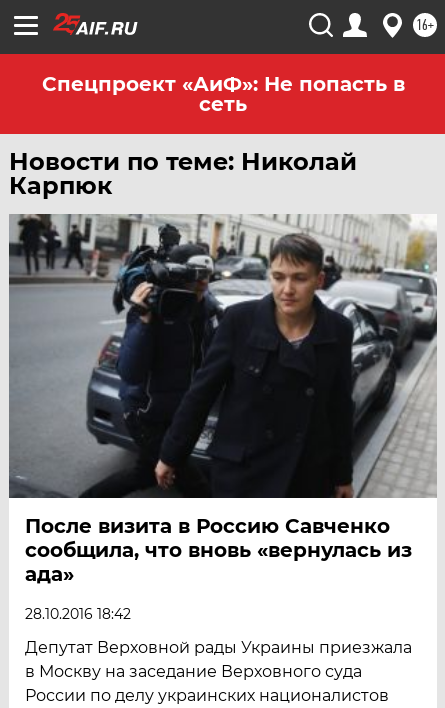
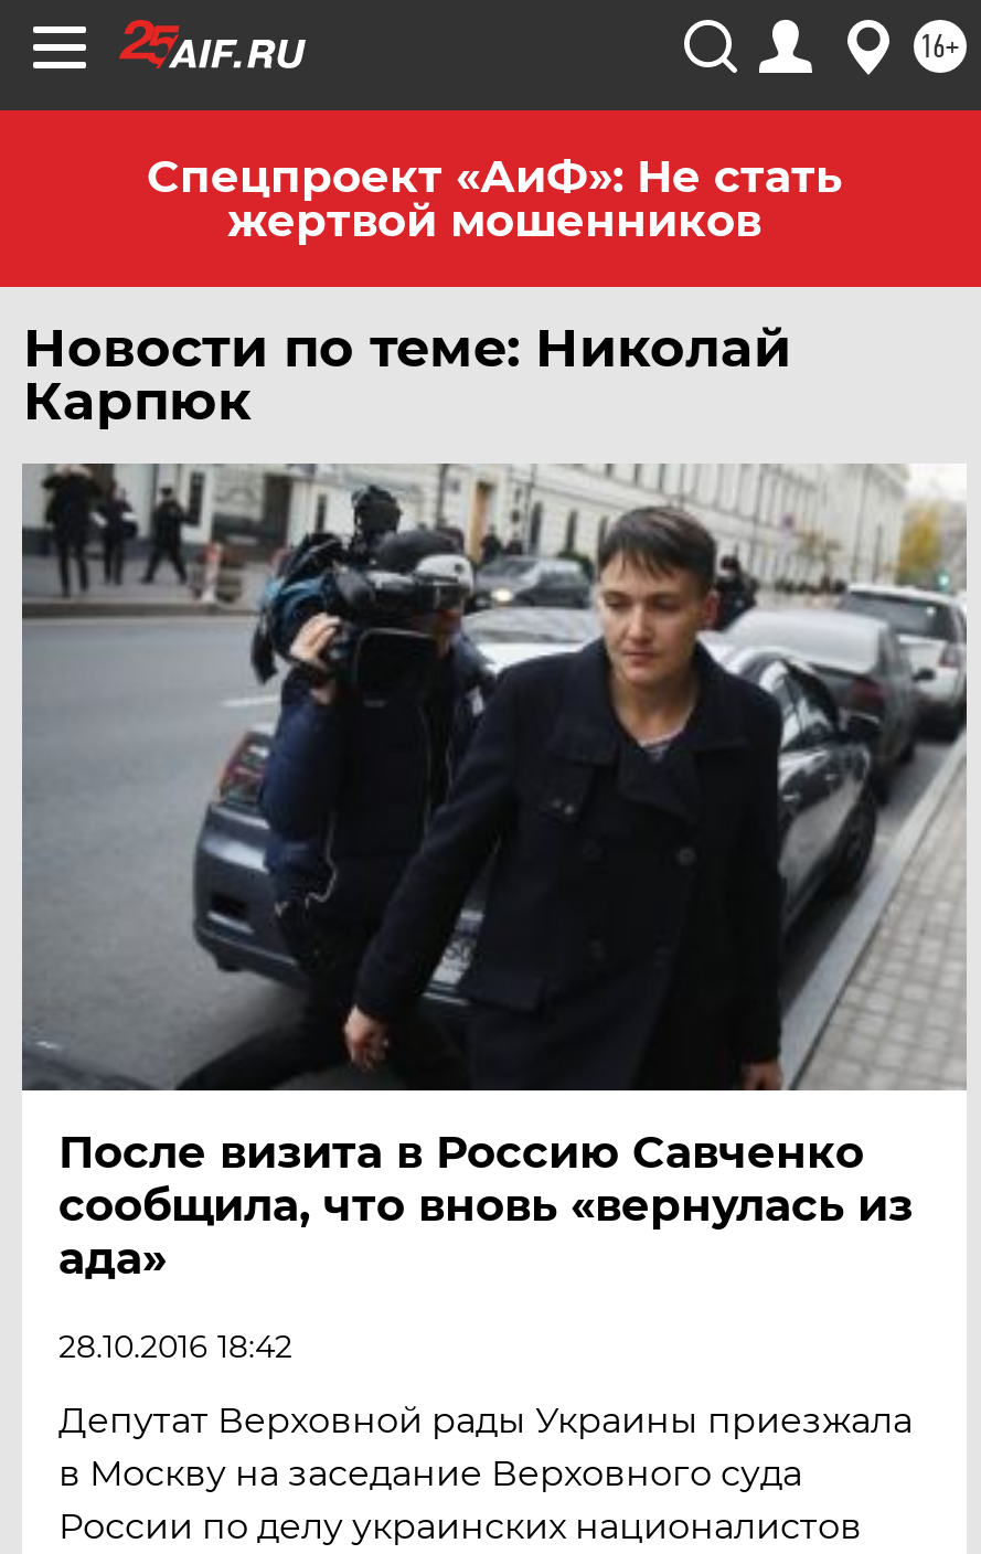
[41,72,404,116] Спецпроект «АиФ»: Не попасть в | сеть -> [147,150,842,247] Спецпроект «АиФ»: Не стать | жертвой мошенников

